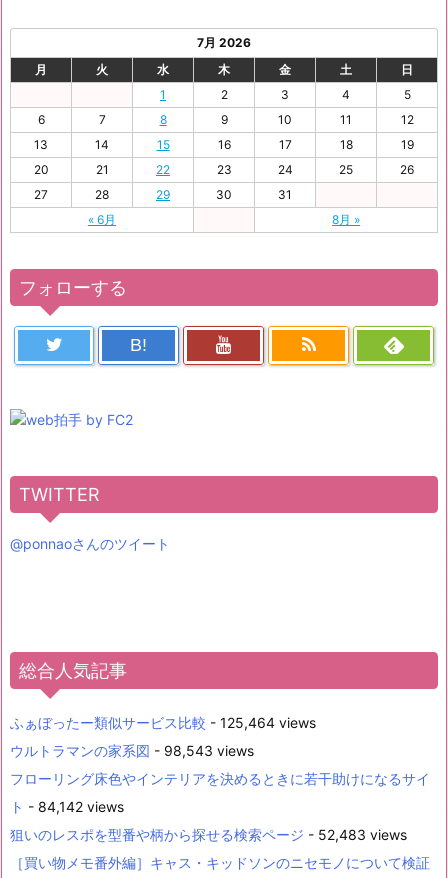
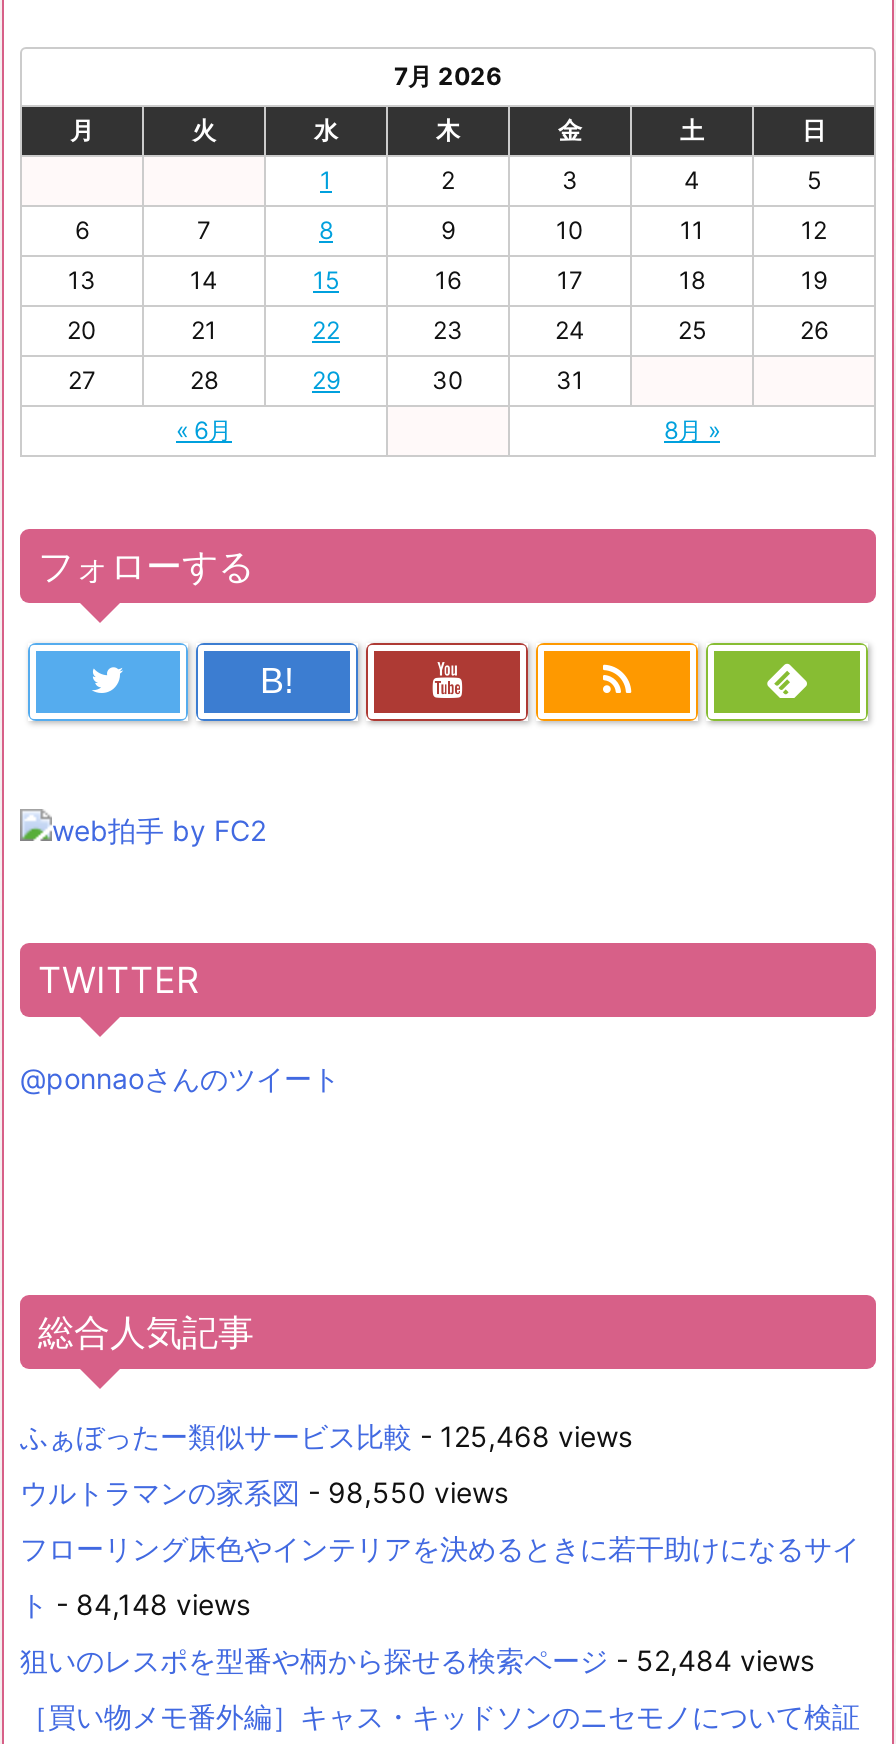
[10,714,316,731] ふぁぼったー類似サービス比較- 125,464 views -> [20,1418,632,1452] ふぁぼったー類似サービス比較- 125,468 views
[10,742,254,759] ウルトラマンの家系図- 98,543 views -> [20,1474,508,1508] ウルトラマンの家系図- 98,550 views
[10,798,124,815] ト- 84,142 views -> [20,1586,250,1620] ト- 84,148 views
[10,826,407,843] 狙いのレスポを型番や柄から探せる検索ページ- 52,483 views -> [20,1642,814,1676] 狙いのレスポを型番や柄から探せる検索ページ- 52,484 views

